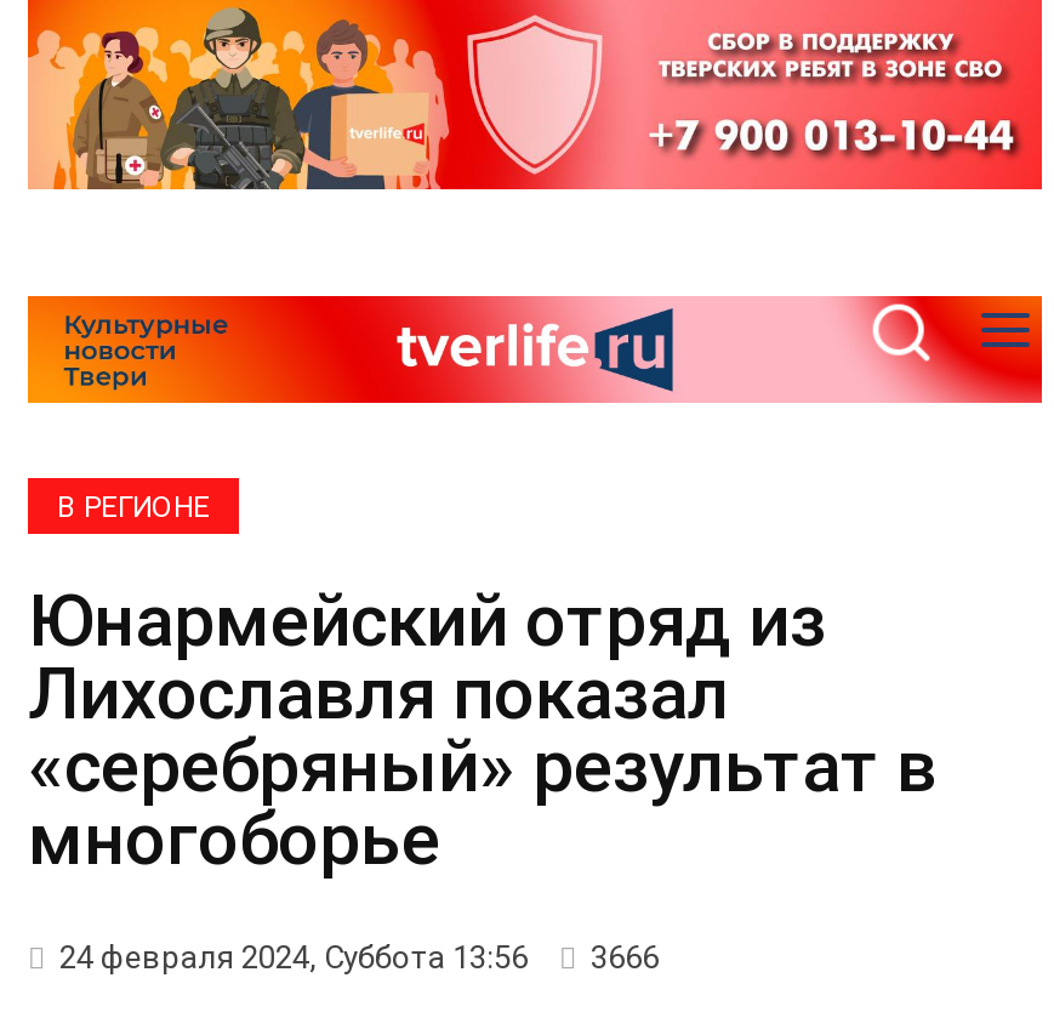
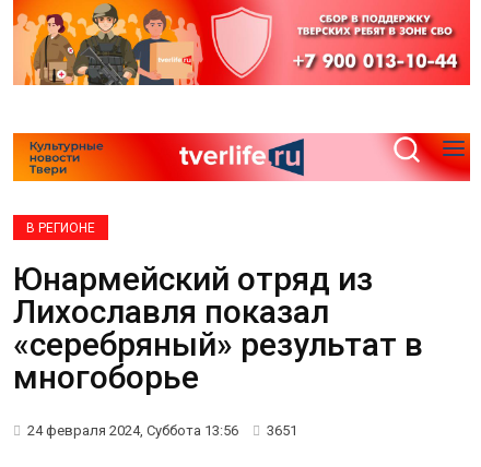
[59,938,659,974] 24 февраля 2024, Суббота 13:56 3666 -> [27,422,297,438] 24 февраля 2024, Суббота 13:56 3651

